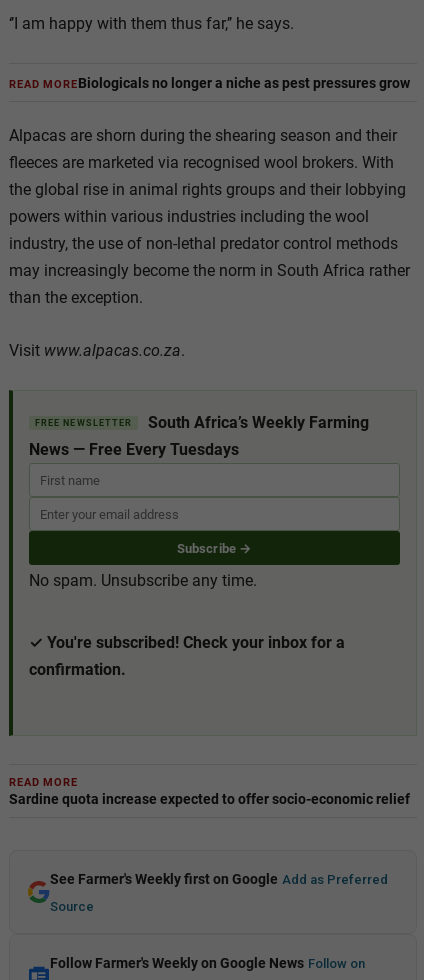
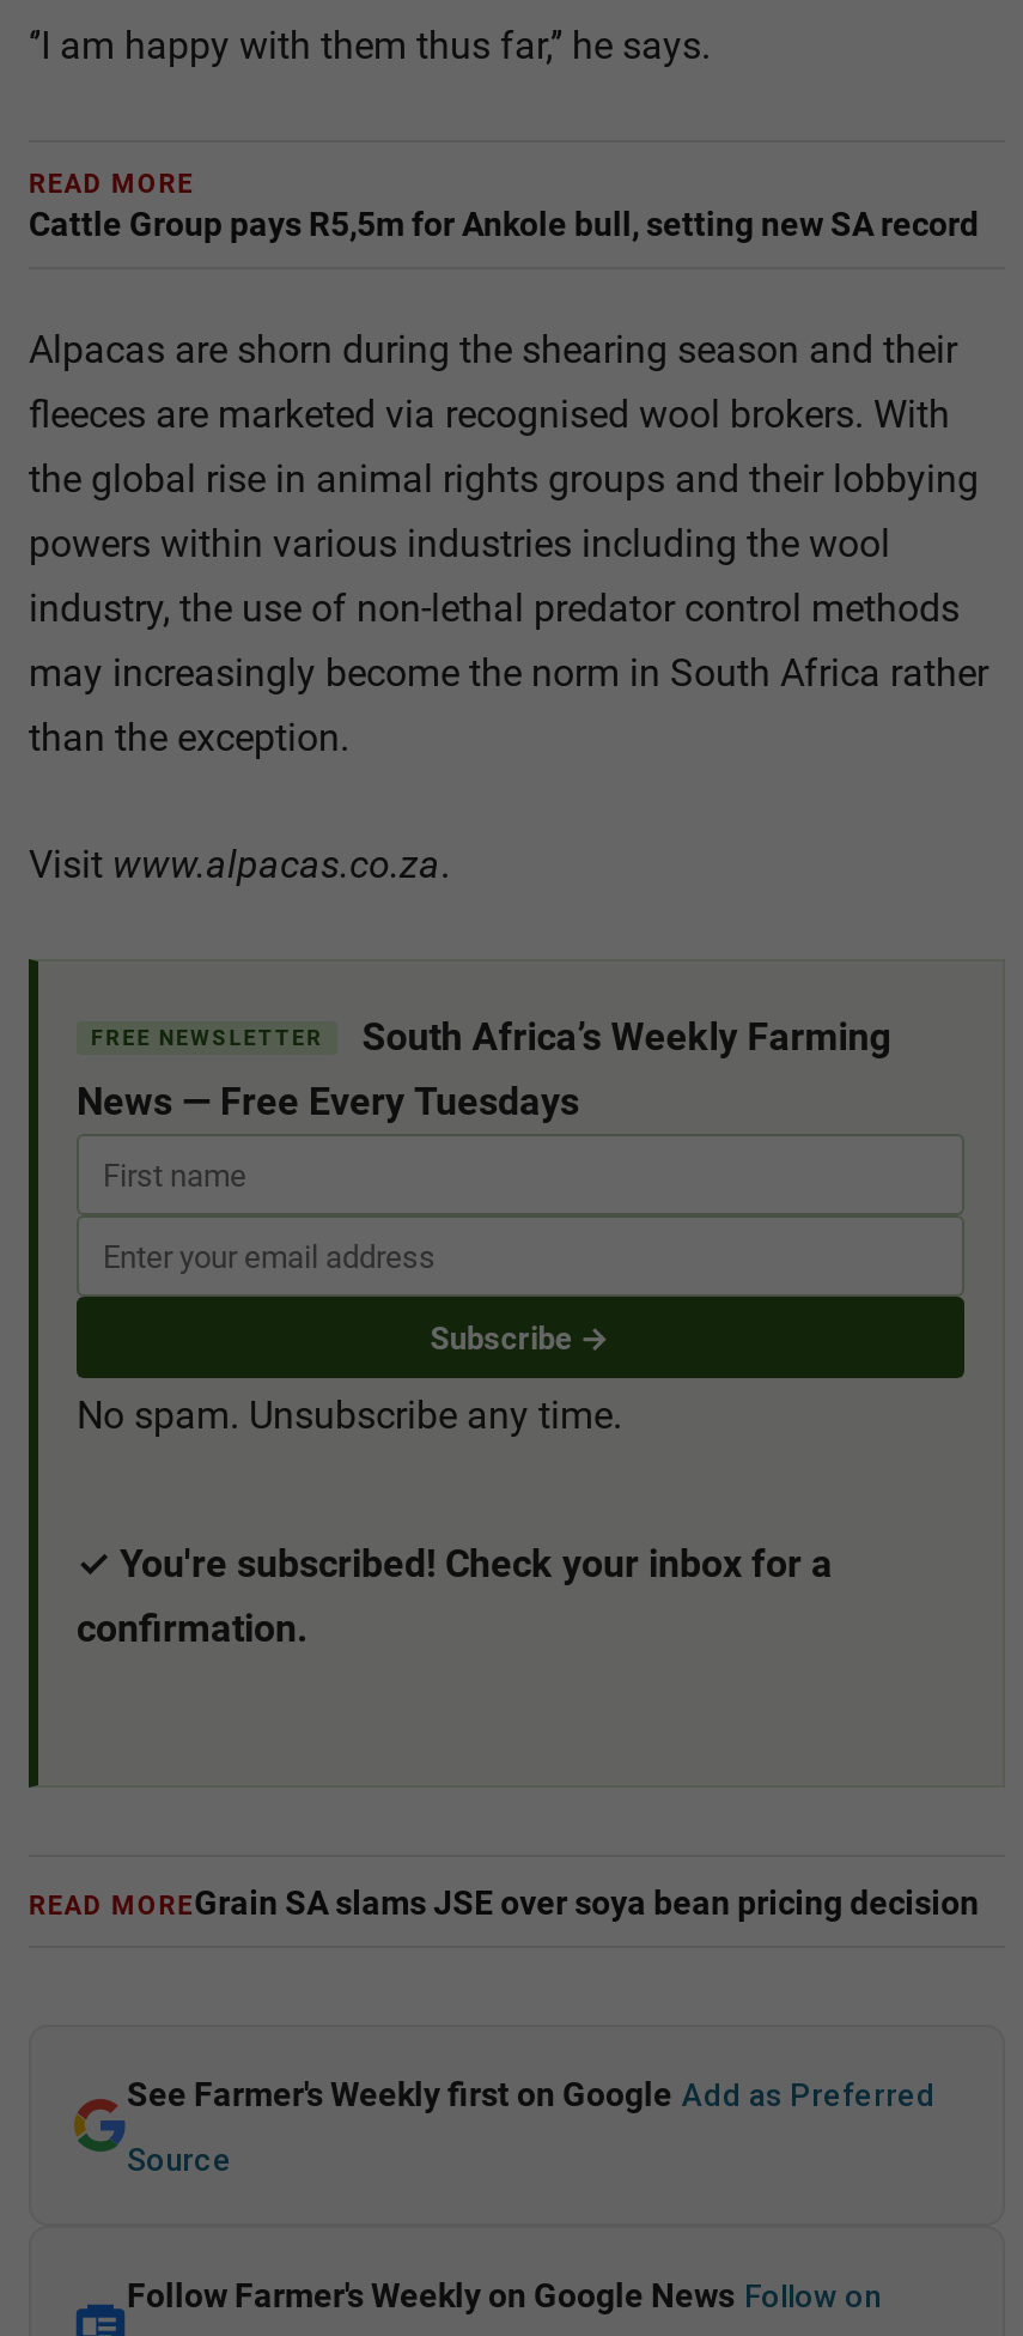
[9,75,410,91] READ MOREBiologicals no longer a niche as pest pressures grow -> [29,168,979,242] READ MORE | Cattle Group pays R5,5m for Ankole bull, setting new SA record
[9,776,410,807] READ MORE | Sardine quota increase expected to offer socio-economic relief -> [29,1883,979,1921] READ MOREGrain SA slams JSE over soya bean pricing decision

